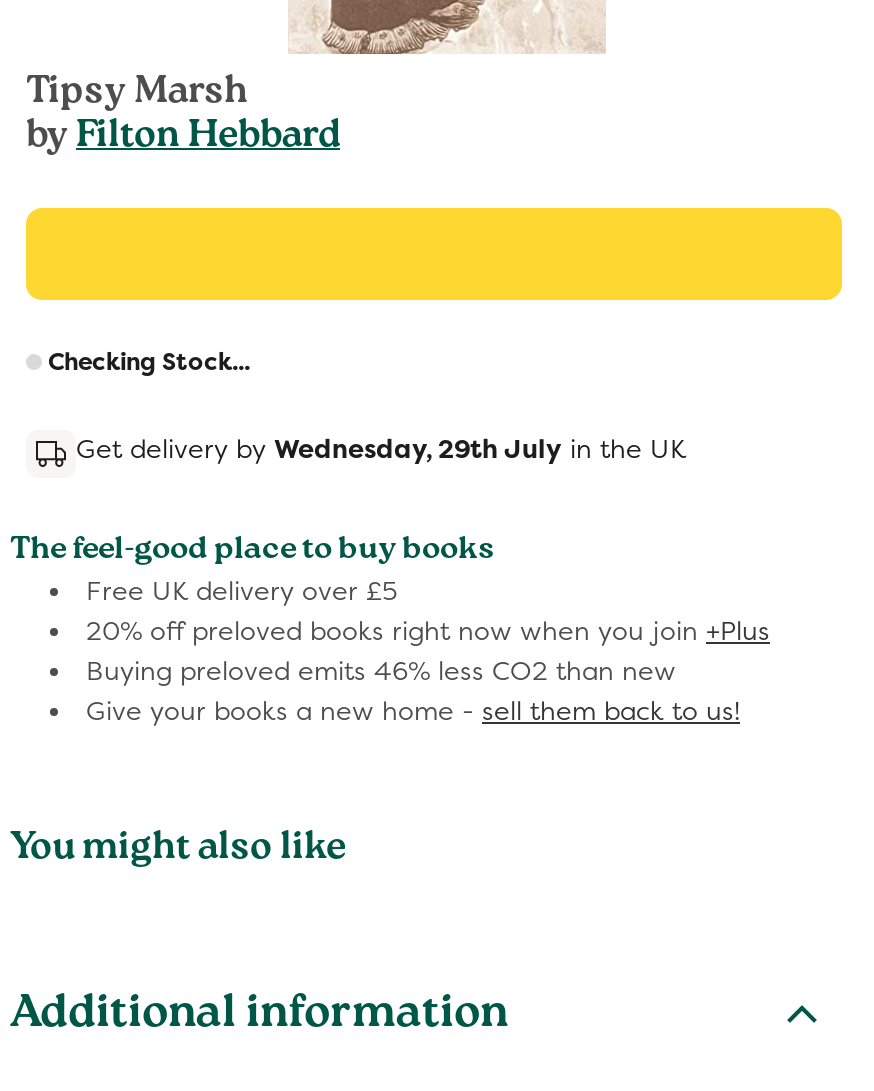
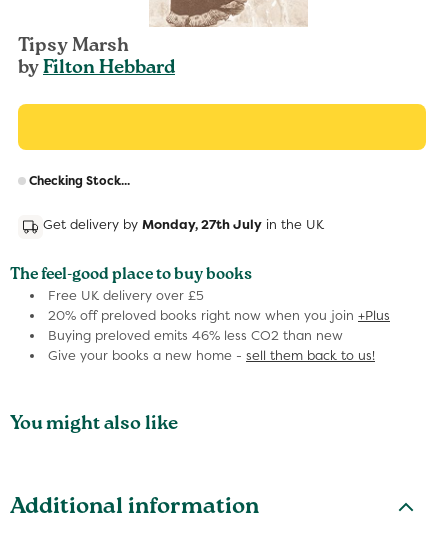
[76,434,686,464] Get delivery by Wednesday, 29th July in the UK -> [43,217,324,232] Get delivery by Monday, 27th July in the UK

